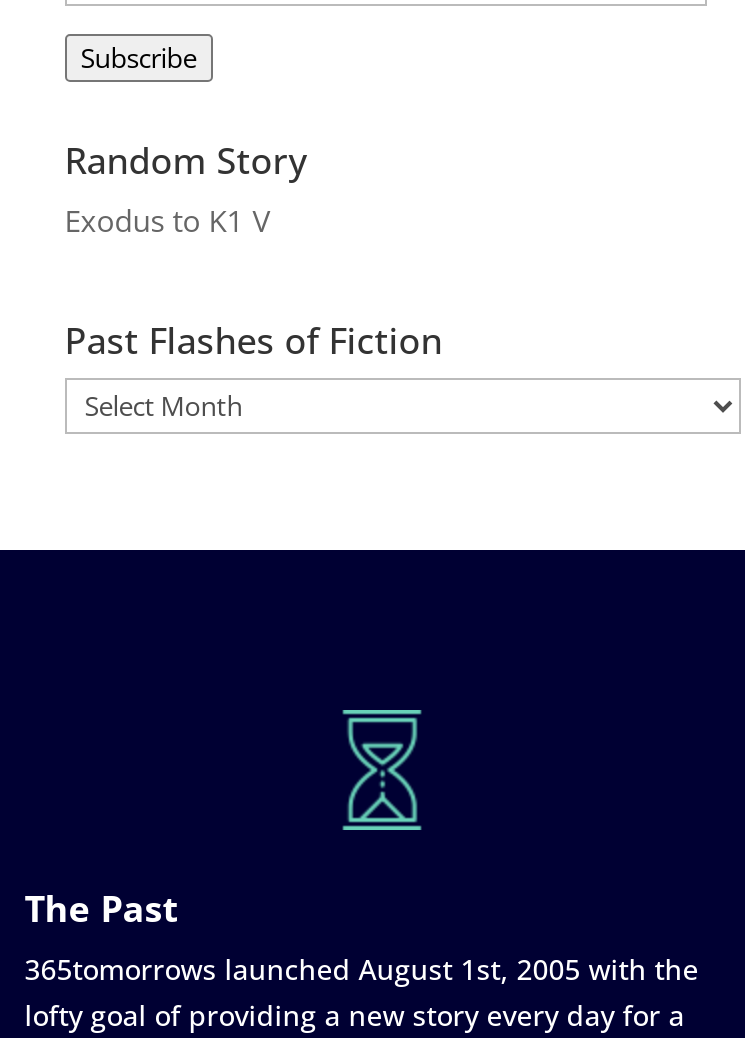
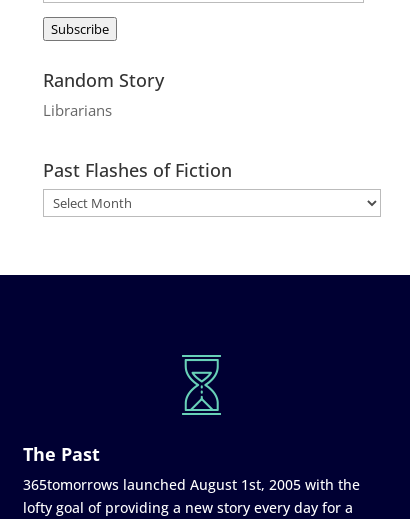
[65,199,271,239] Exodus to K1 V -> [43,100,112,120] Librarians

